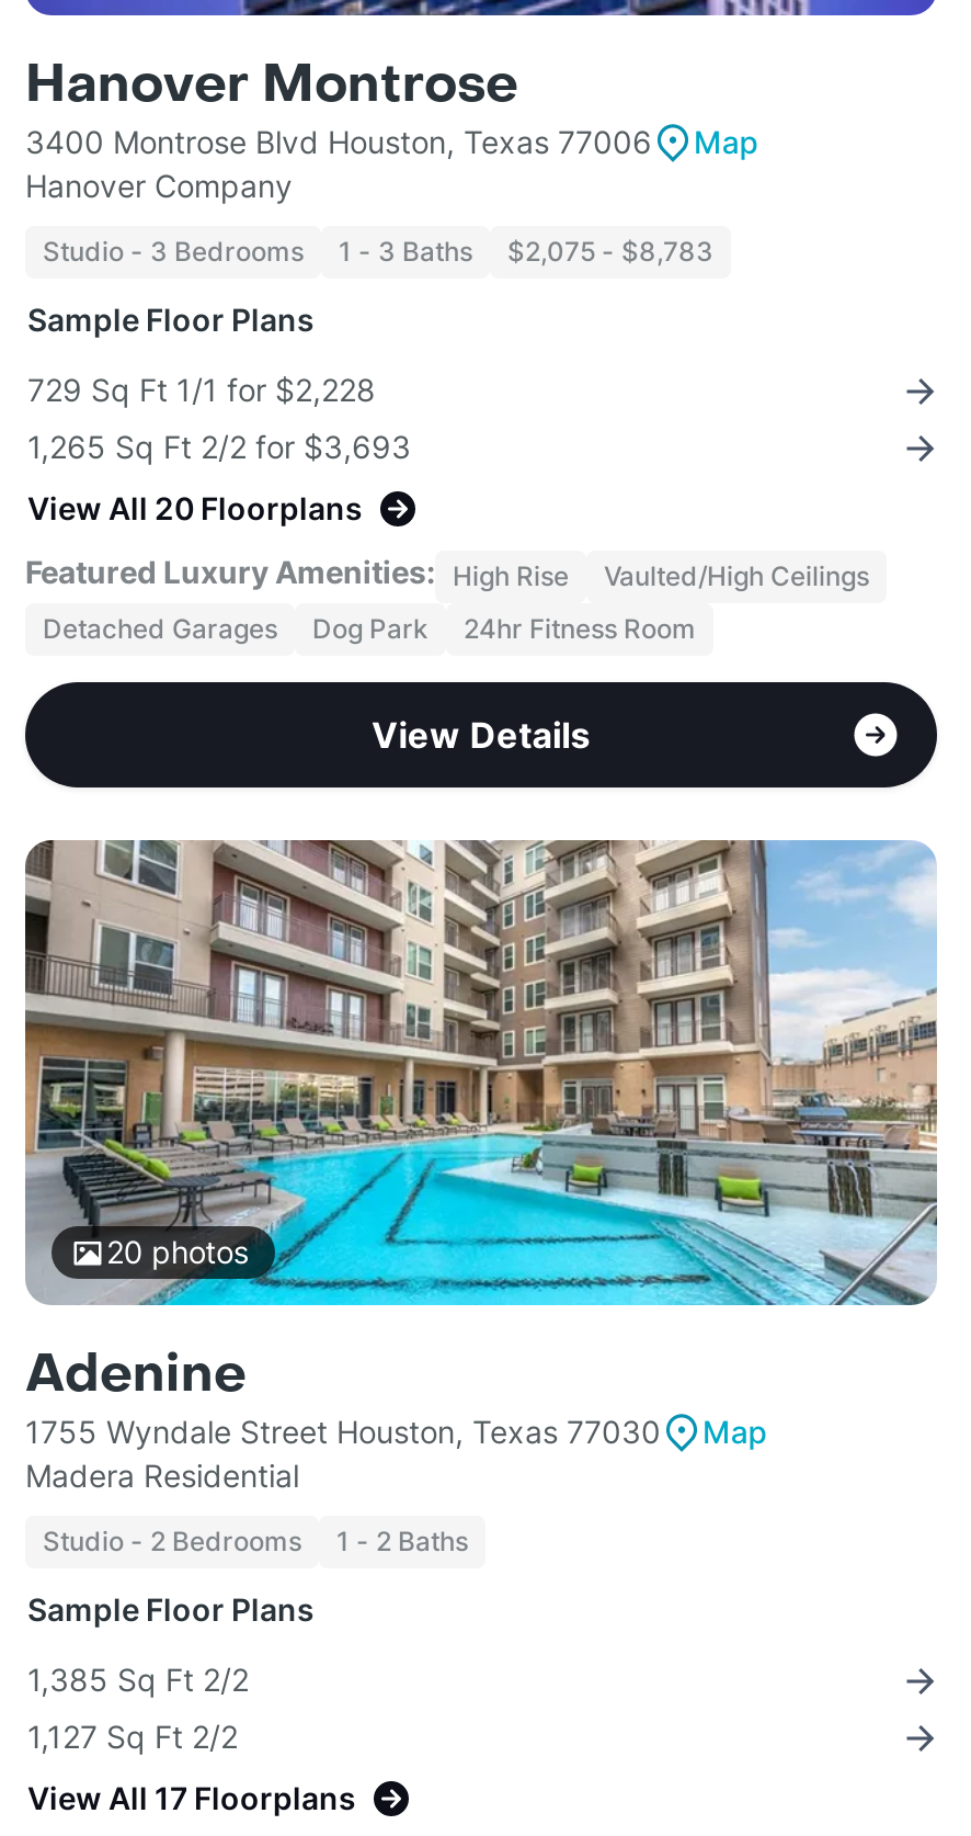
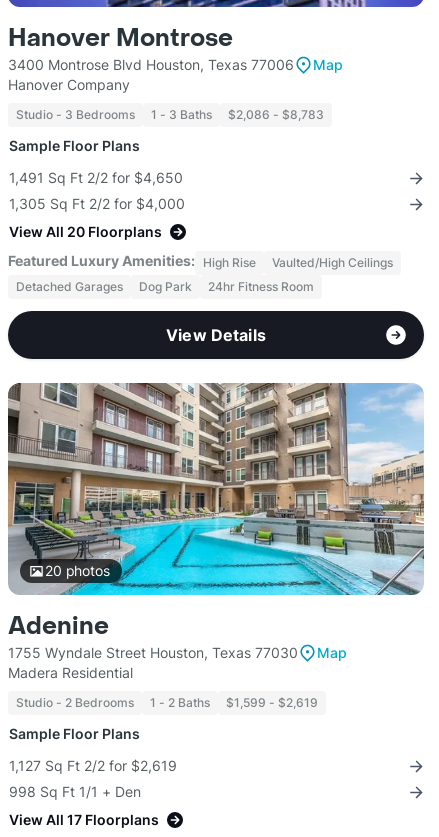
[43,235,713,268] Studio - 3 Bedrooms 1 - 3 Baths $2,075 - $8,783 -> [16,107,324,122] Studio - 3 Bedrooms 1 - 3 Baths $2,086 - $8,783
[27,371,376,408] 729 Sq Ft 1/1 for $2,228 -> [9,169,183,186] 1,491 Sq Ft 2/2 for $4,650
[27,428,411,465] 1,265 Sq Ft 2/2 for $3,693 -> [9,195,185,212] 1,305 Sq Ft 2/2 for $4,000
none -> [226,695,318,710] $1,599 - $2,619
[27,1661,249,1698] 1,385 Sq Ft 2/2 -> [9,757,177,774] 1,127 Sq Ft 2/2 for $2,619
[27,1718,238,1755] 1,127 Sq Ft 2/2 -> [9,783,141,800] 998 Sq Ft 1/1 + Den

